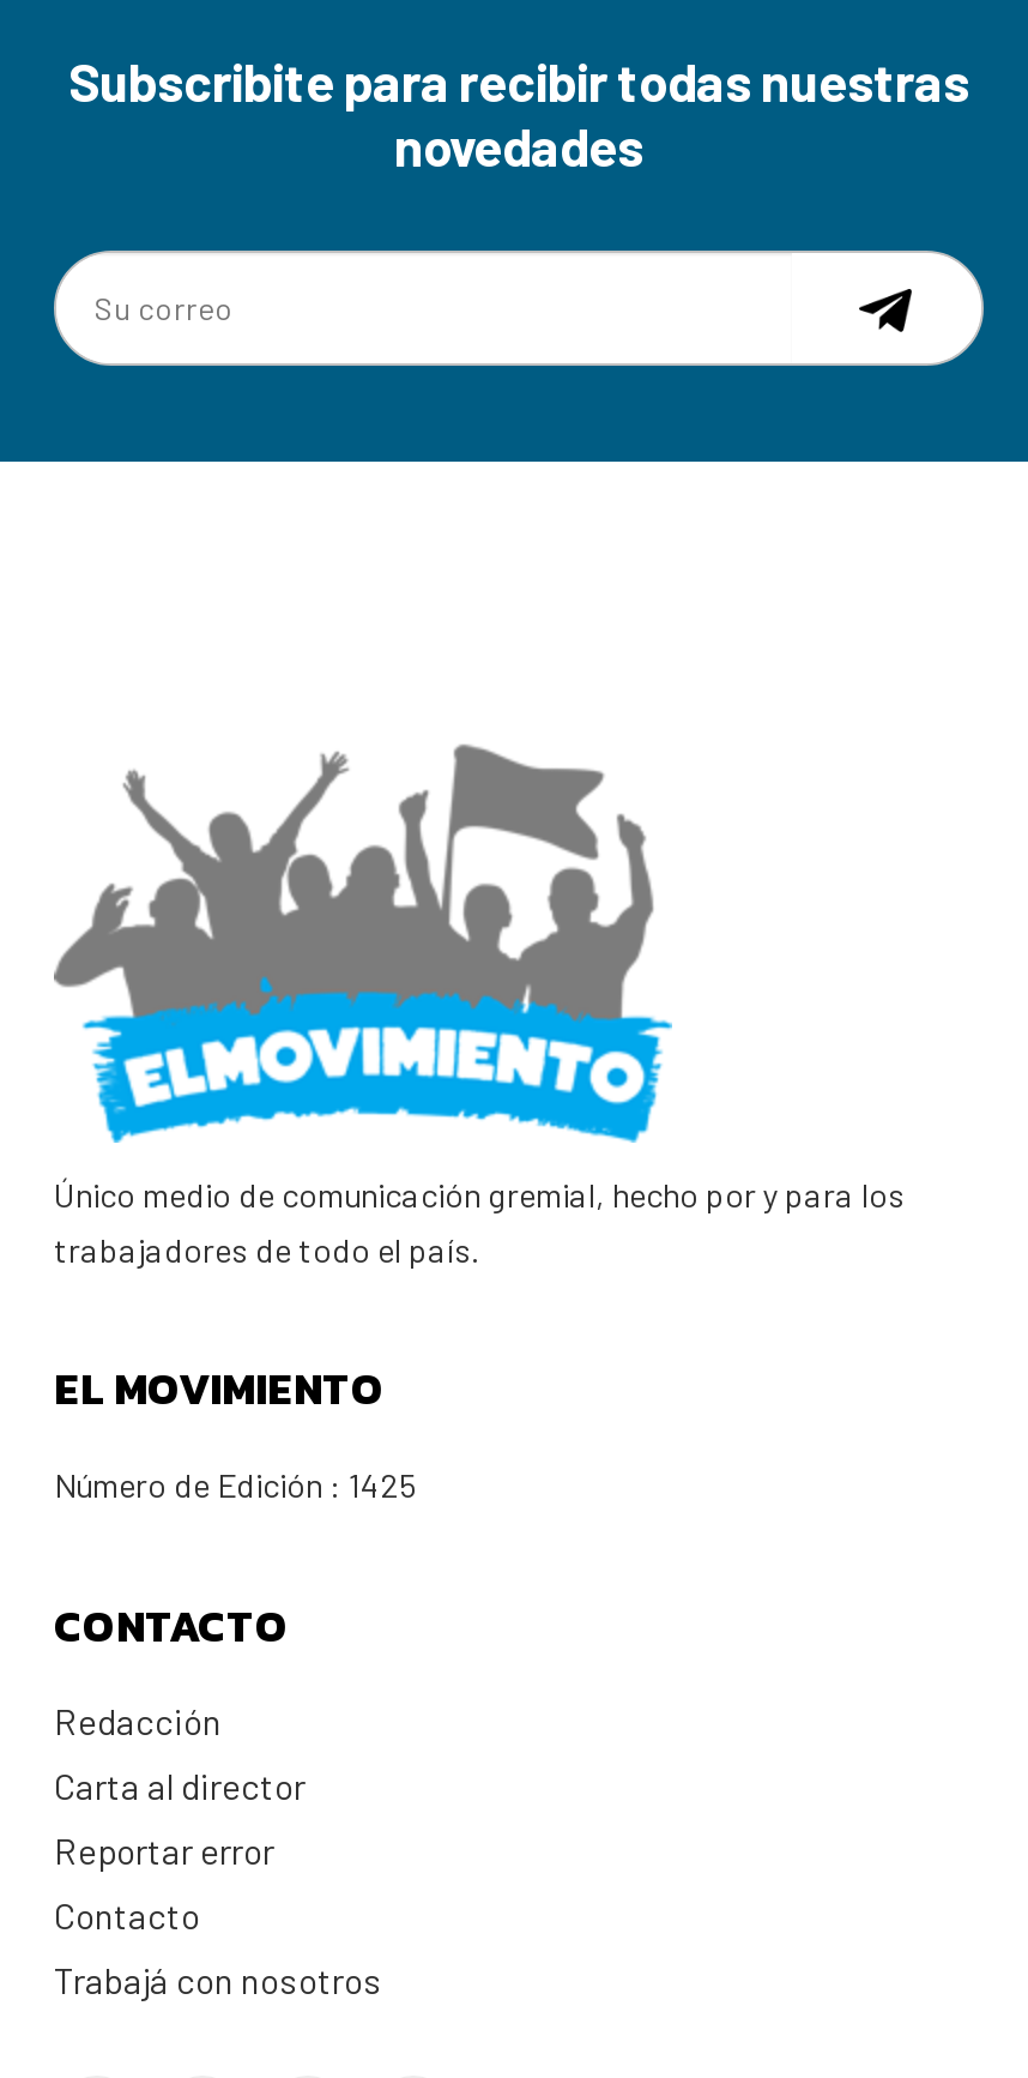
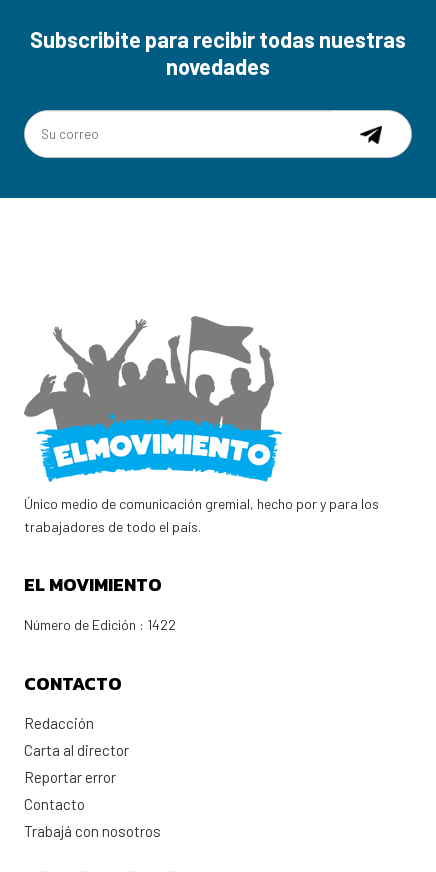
[54,1465,418,1506] Número de Edición : 1425 -> [24,616,176,633] Número de Edición : 1422

